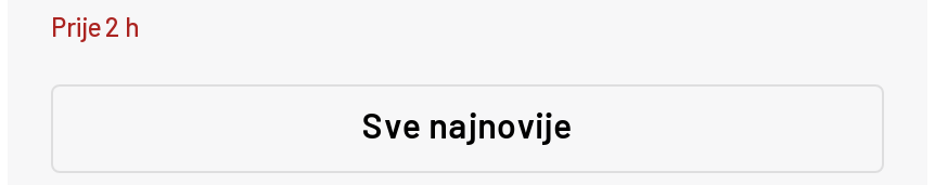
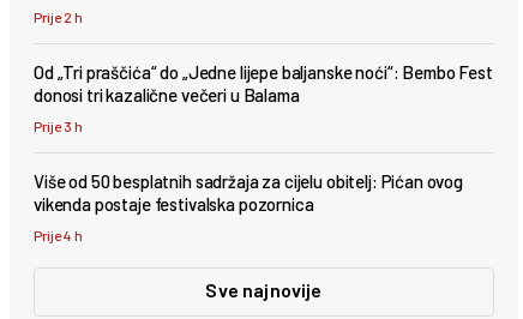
none -> [34,61,493,243] Od „Tri praščića“ do „Jedne lijepe baljanske noći“: Bembo Fest | donosi tri kazalične večeri u Balama | Prije 3 h | Više od 50 besplatnih sadržaja za cijelu obitelj: Pićan ovog | vikenda postaje festivalska pozornica | Prije 4 h

